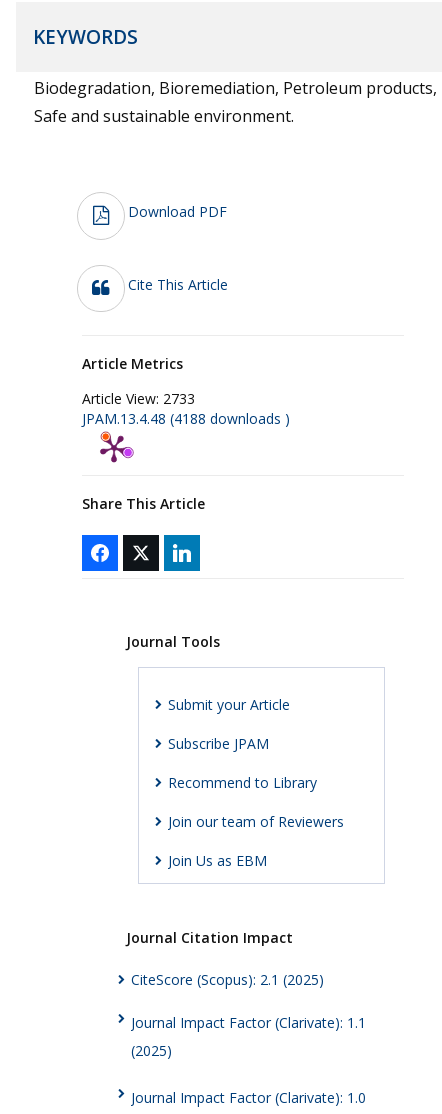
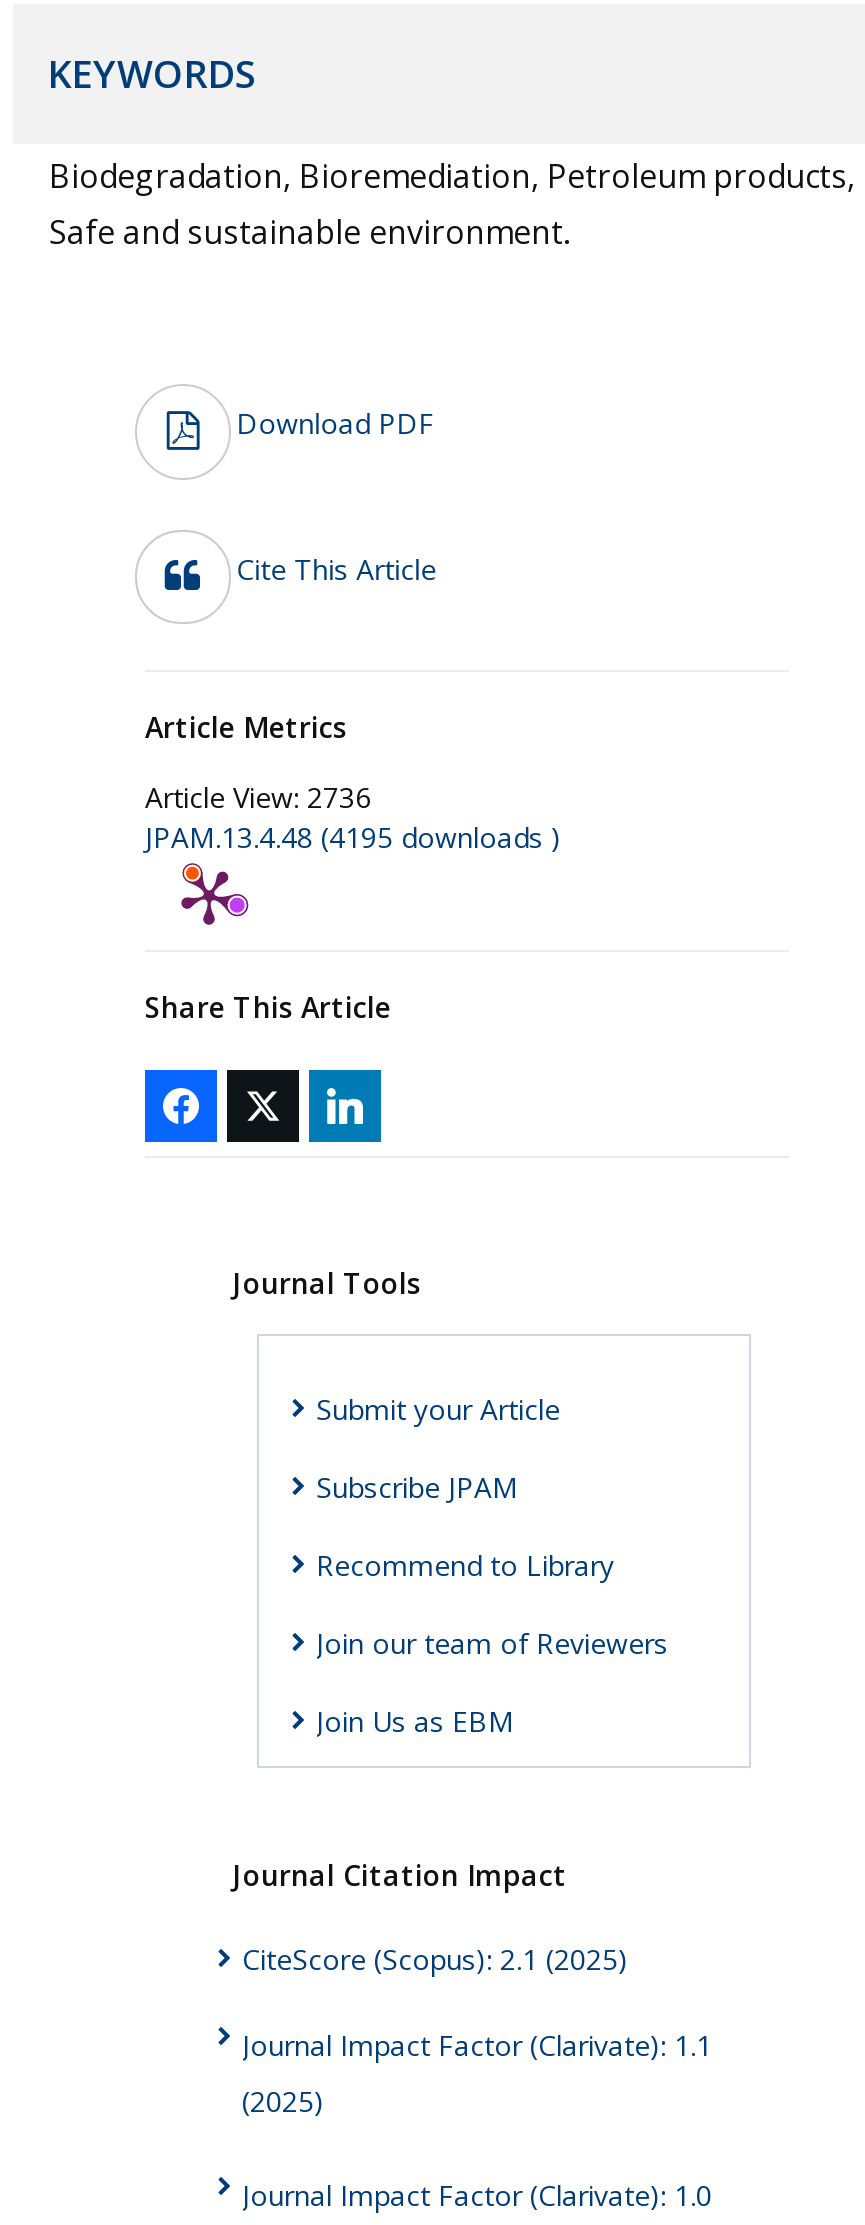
[82,389,195,408] Article View: 2733 -> [145,777,371,815] Article View: 2736
[82,409,290,428] JPAM.13.4.48 (4188 downloads ) -> [145,817,561,855] JPAM.13.4.48 (4195 downloads )

